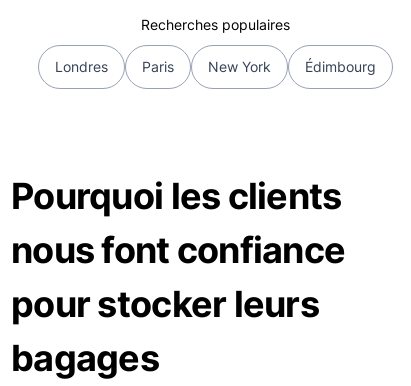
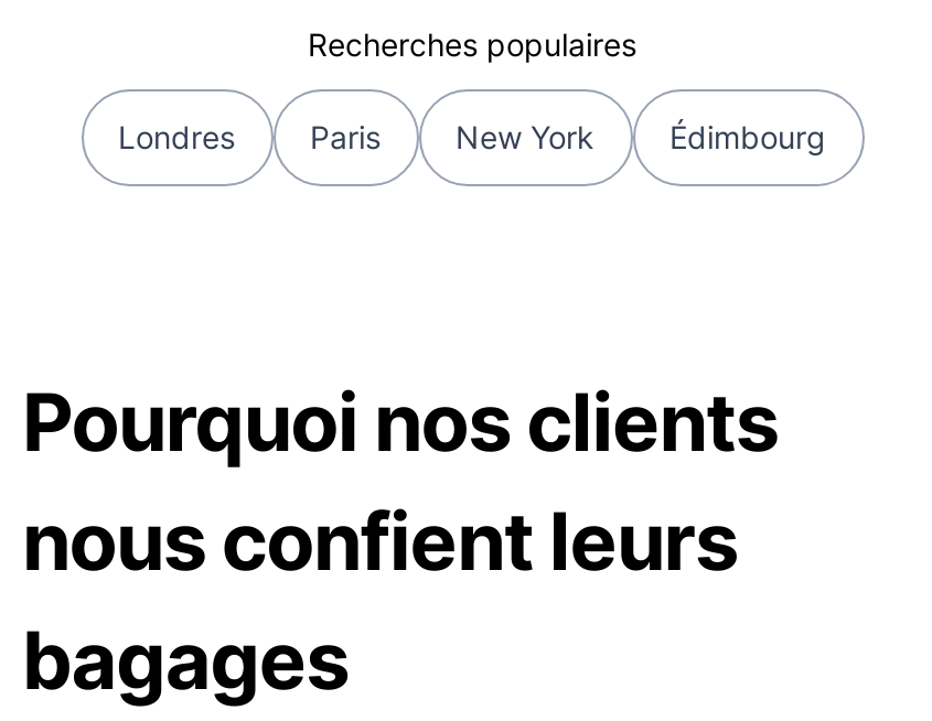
[11,174,345,326] Pourquoi les clients | nous font confiance | pour stocker leurs -> [22,374,778,590] Pourquoi nos clients | nous confient leurs

